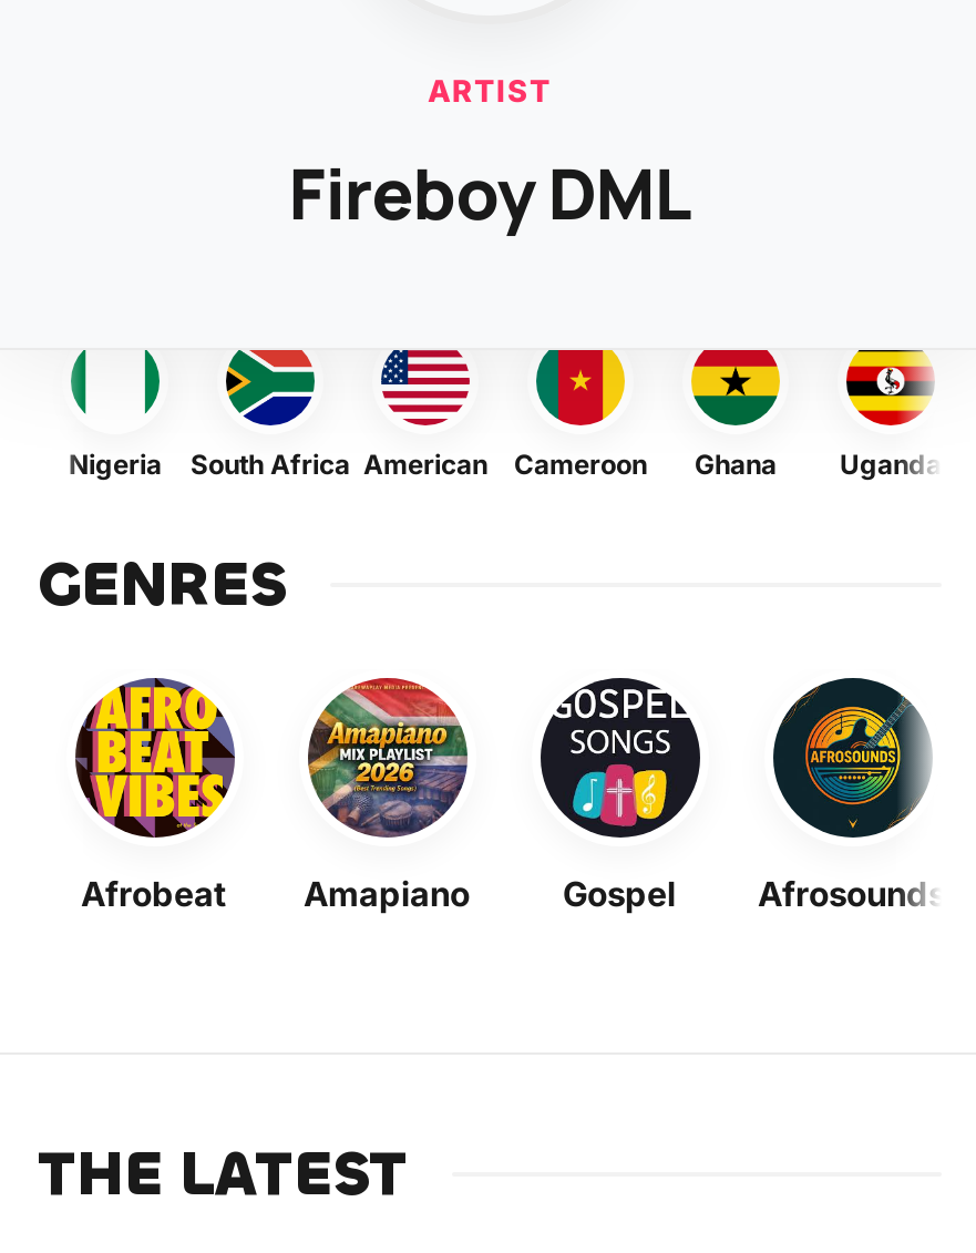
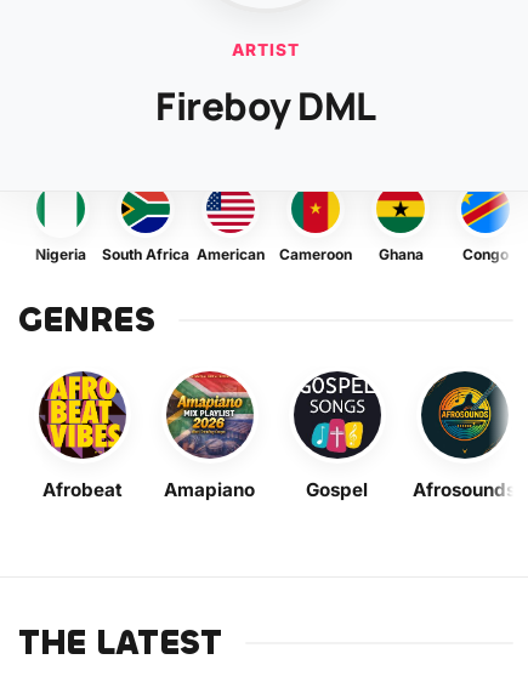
[840,348,942,481] [image] | Uganda -> [460,191,509,263] [image] | Congo

